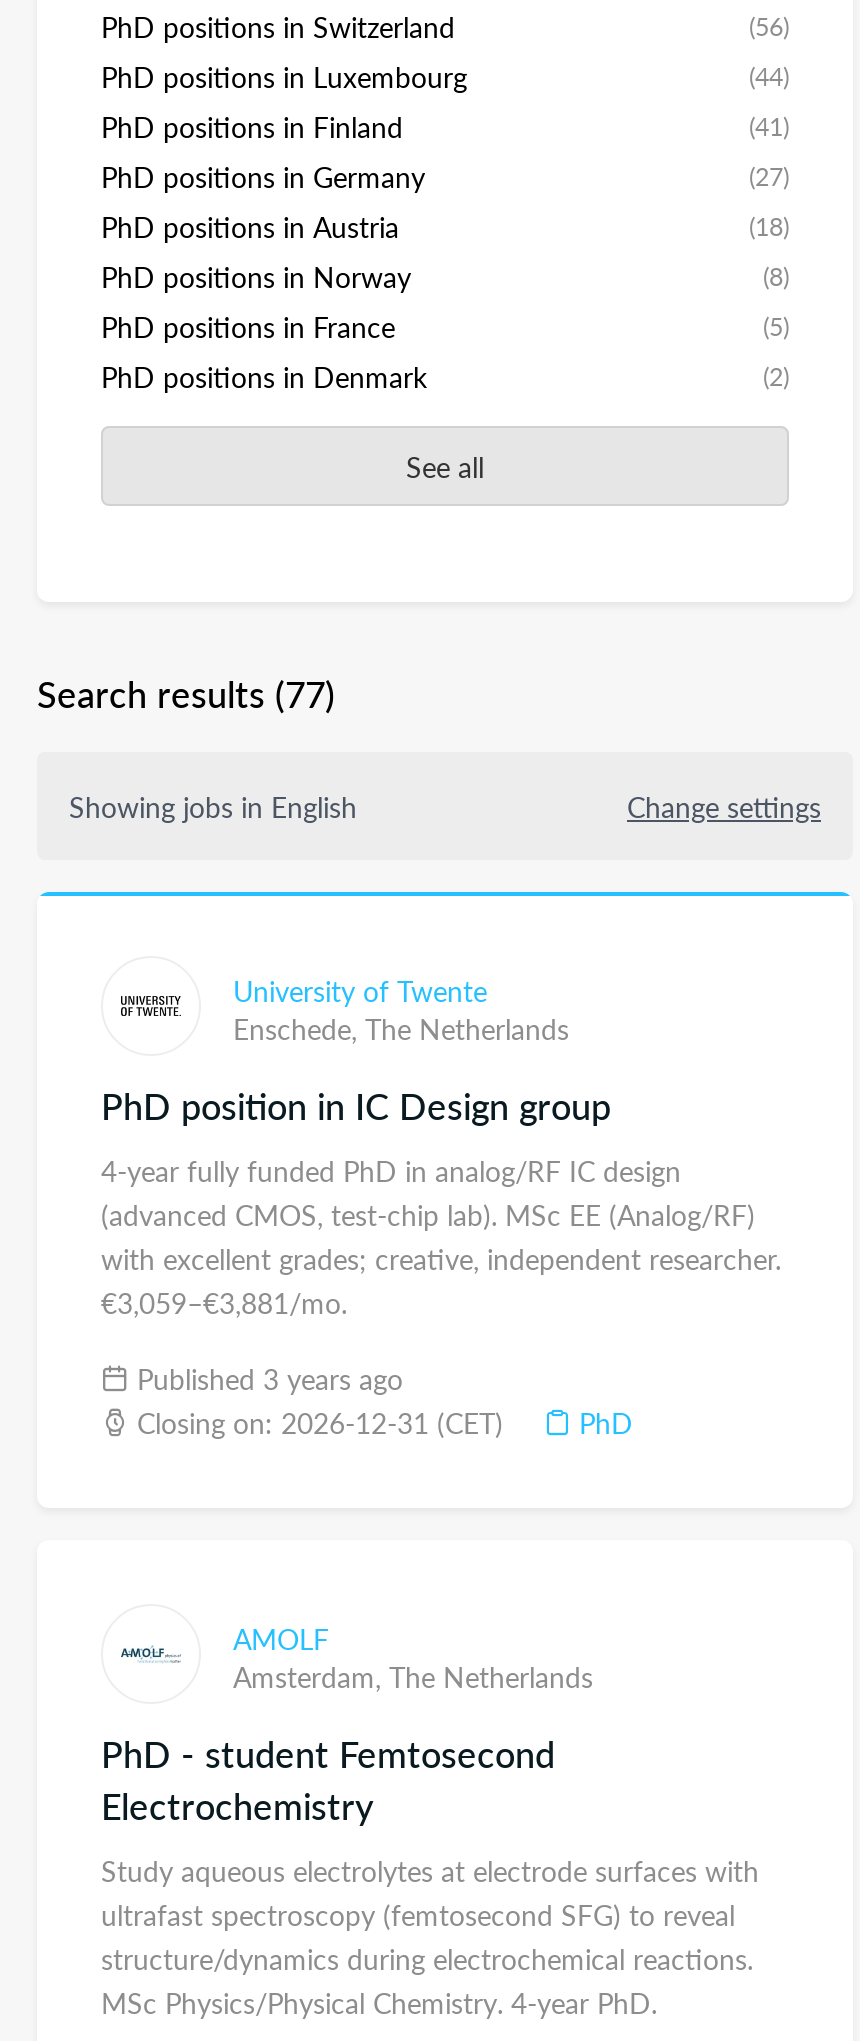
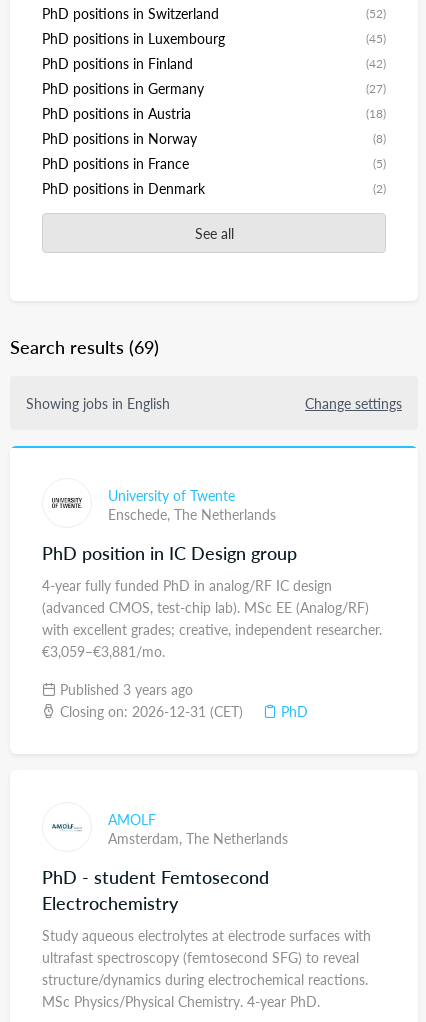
[749,8,789,44] (56) -> [366,4,386,22] (52)
[749,58,789,94] (44) -> [366,29,386,47] (45)
[749,108,789,144] (41) -> [366,54,386,72] (42)
[37,668,335,718] Search results (77) -> [10,334,159,359] Search results (69)

